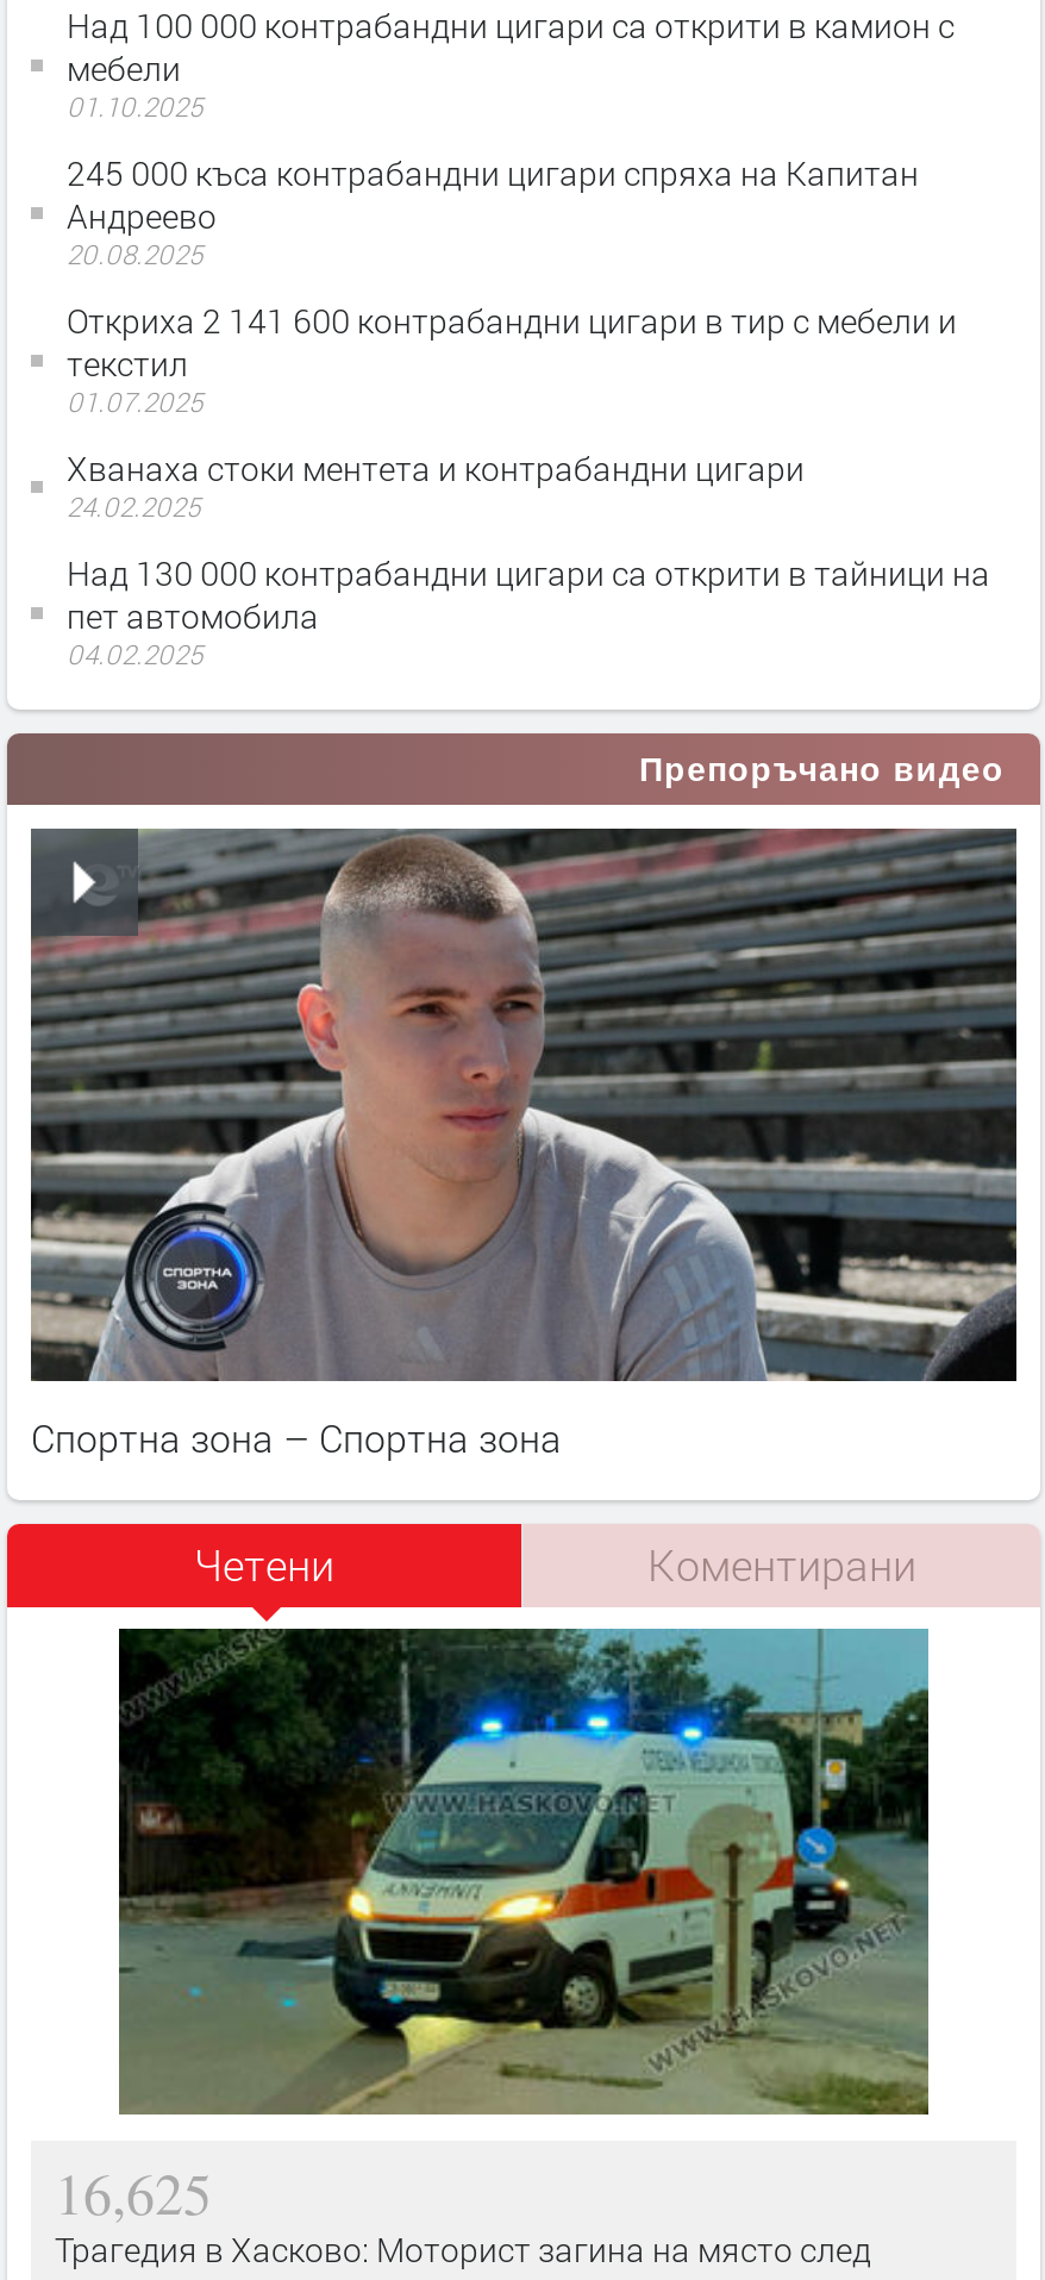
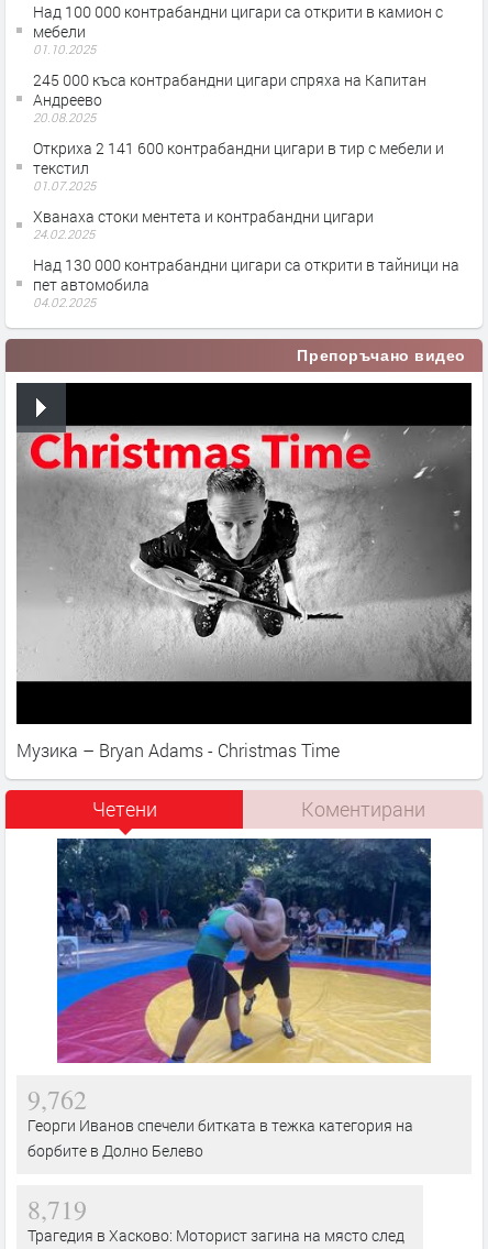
[31,826,1016,1463] [image] | Спортна зона – Спортна зона -> [16,382,472,761] [image] | Музика – Bryan Adams - Christmas Time
[55,1629,931,2231] [image] | 16,625 -> [27,837,432,1227] [image] | 9,762 | Георги Иванов спечели битката в тежка категория на | борбите в Долно Белево | 8,719

